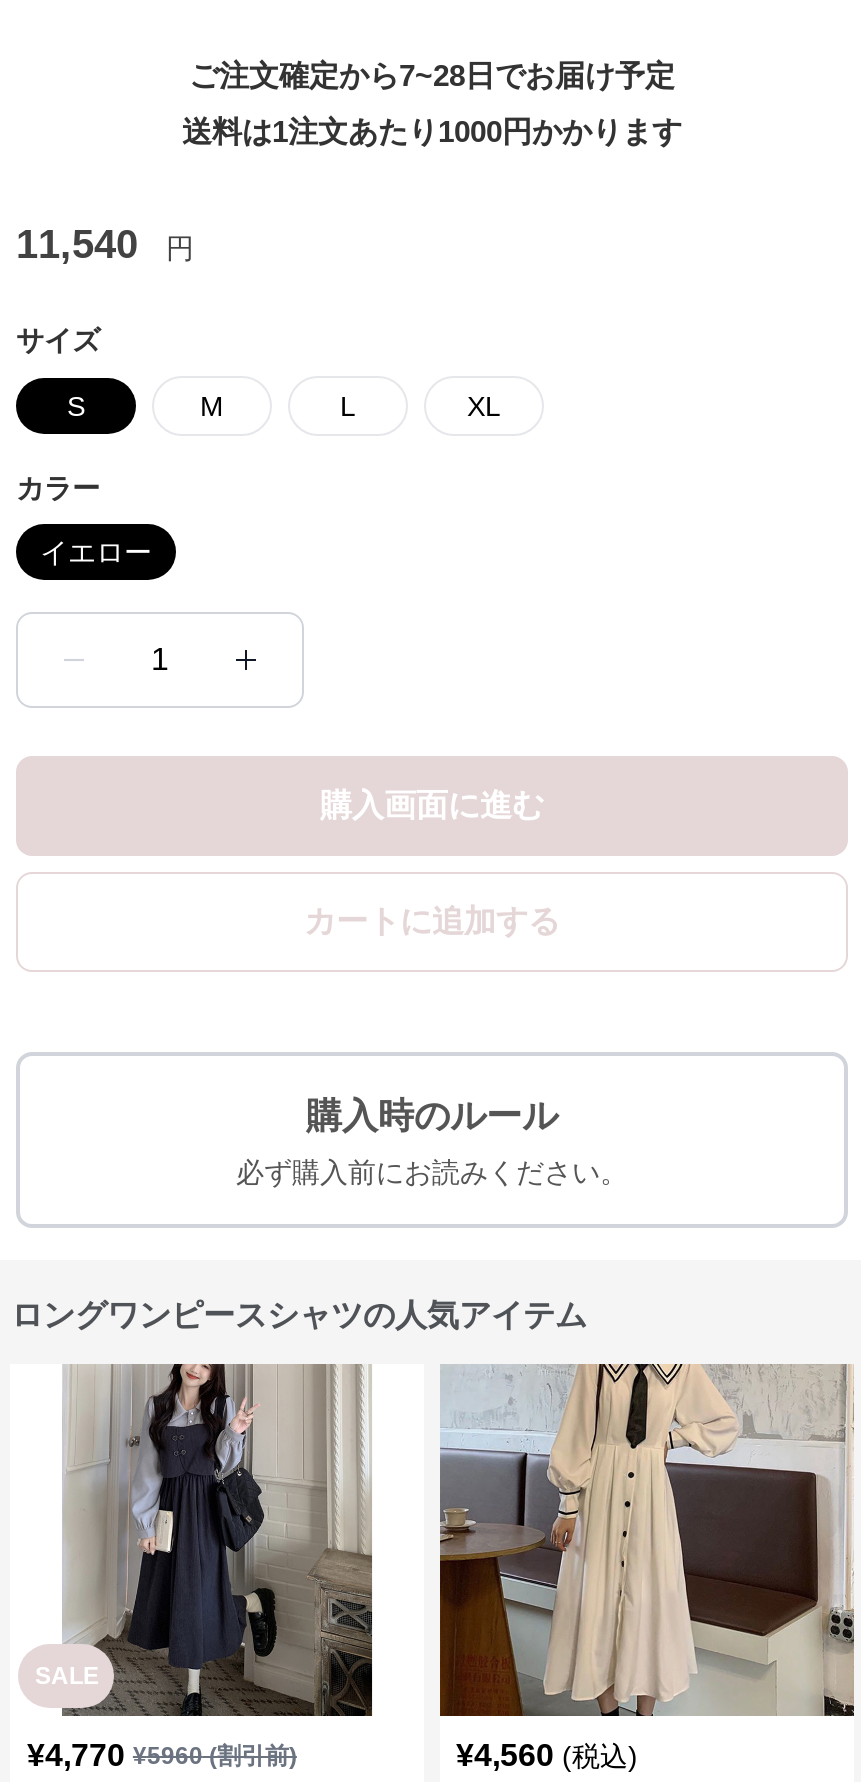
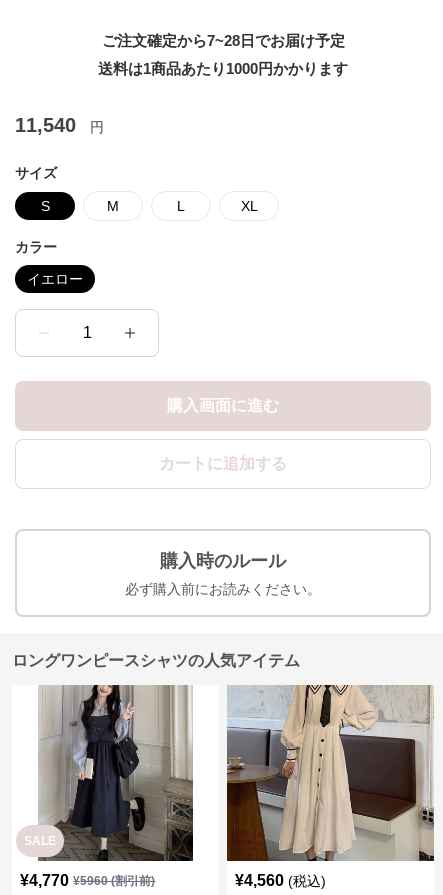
[182,114,682,148] 送料は1注文あたり1000円かかります -> [98,60,348,77] 送料は1商品あたり1000円かかります

